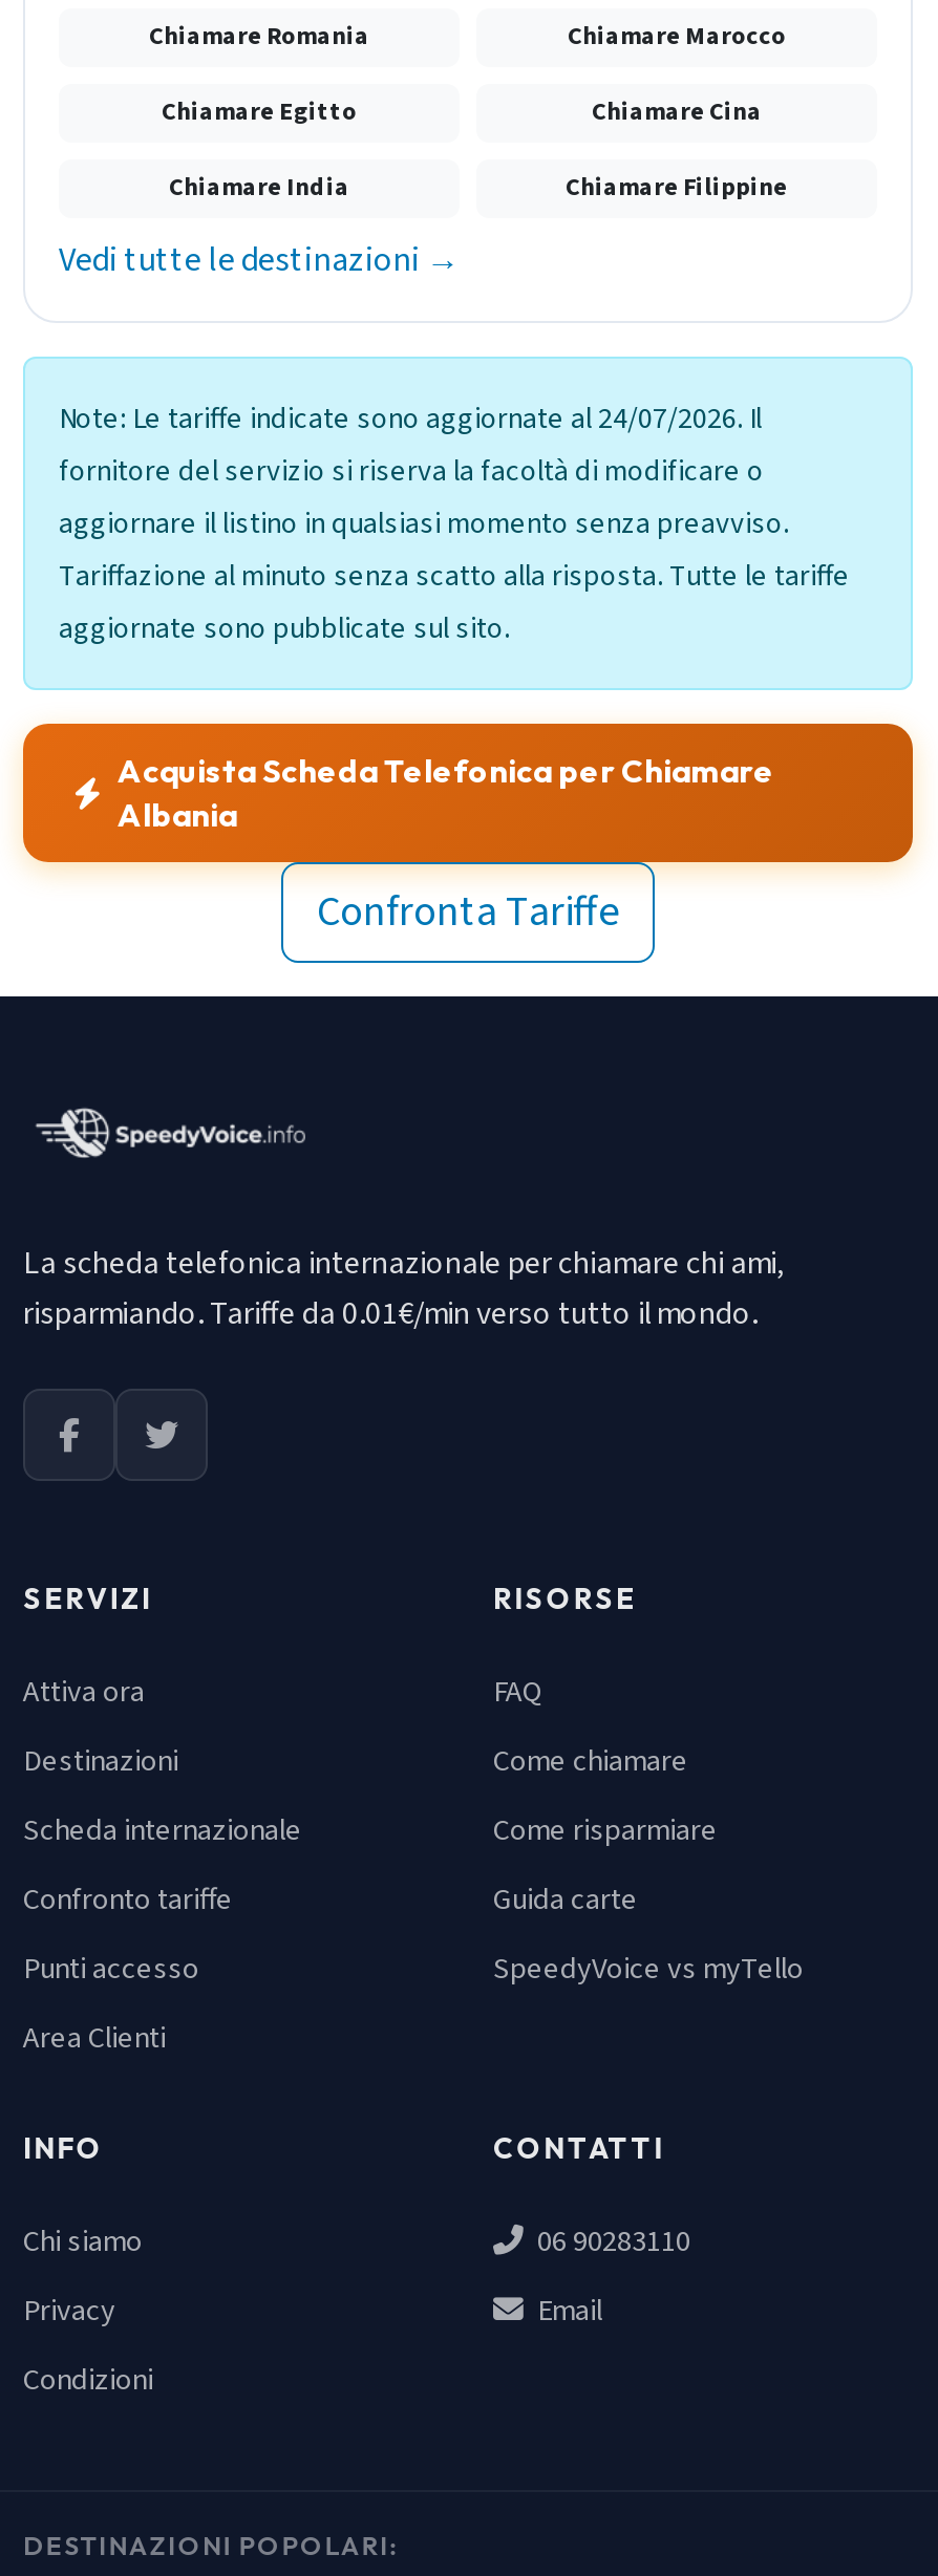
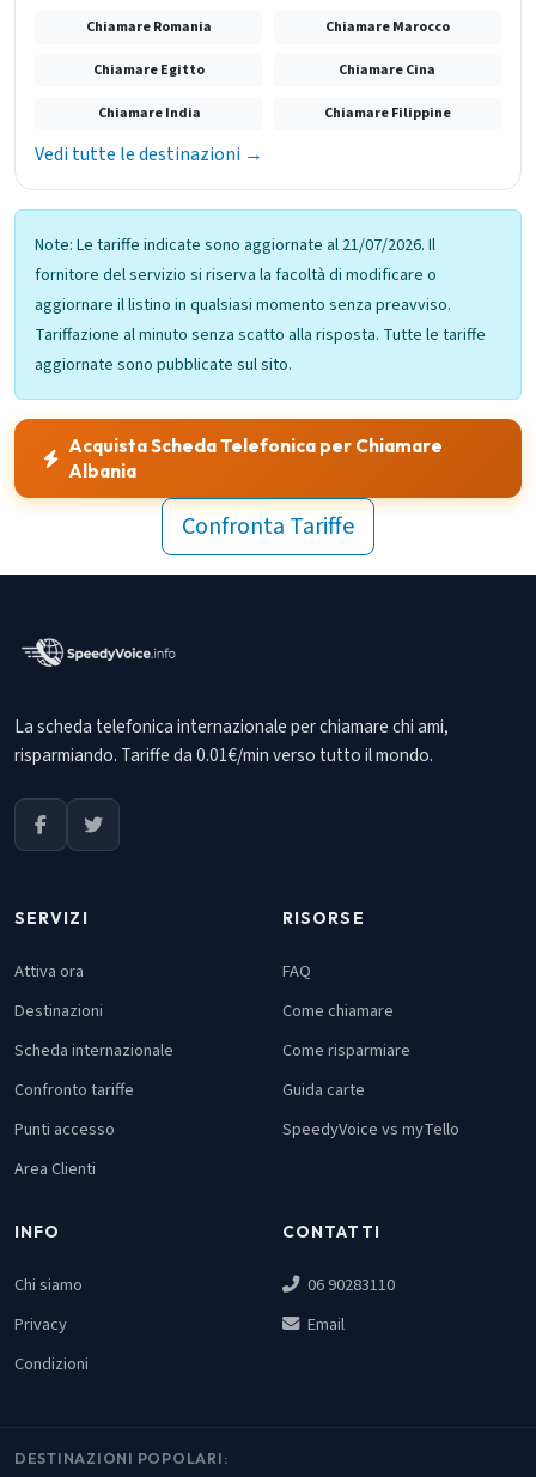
[59,399,762,441] Note: Le tariffe indicate sono aggiornate al 24/07/2026. Il -> [35,233,435,257] Note: Le tariffe indicate sono aggiornate al 21/07/2026. Il

